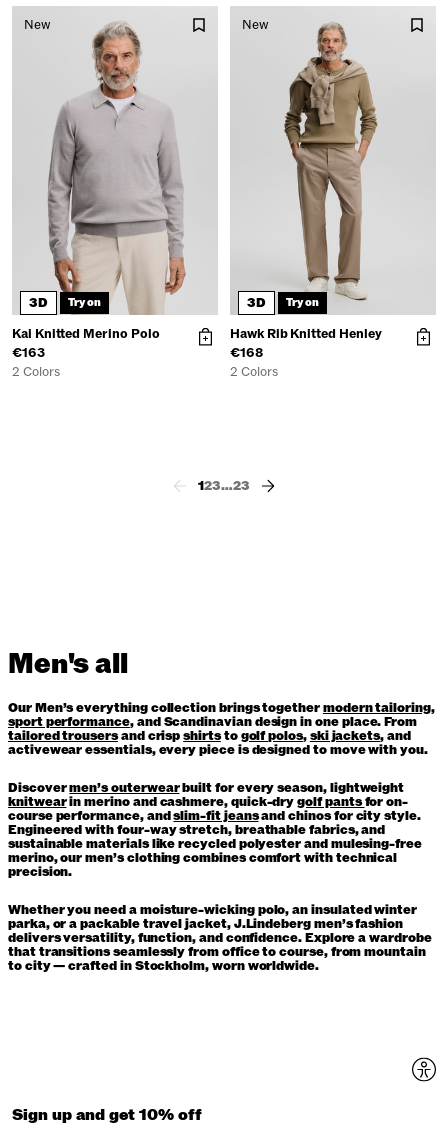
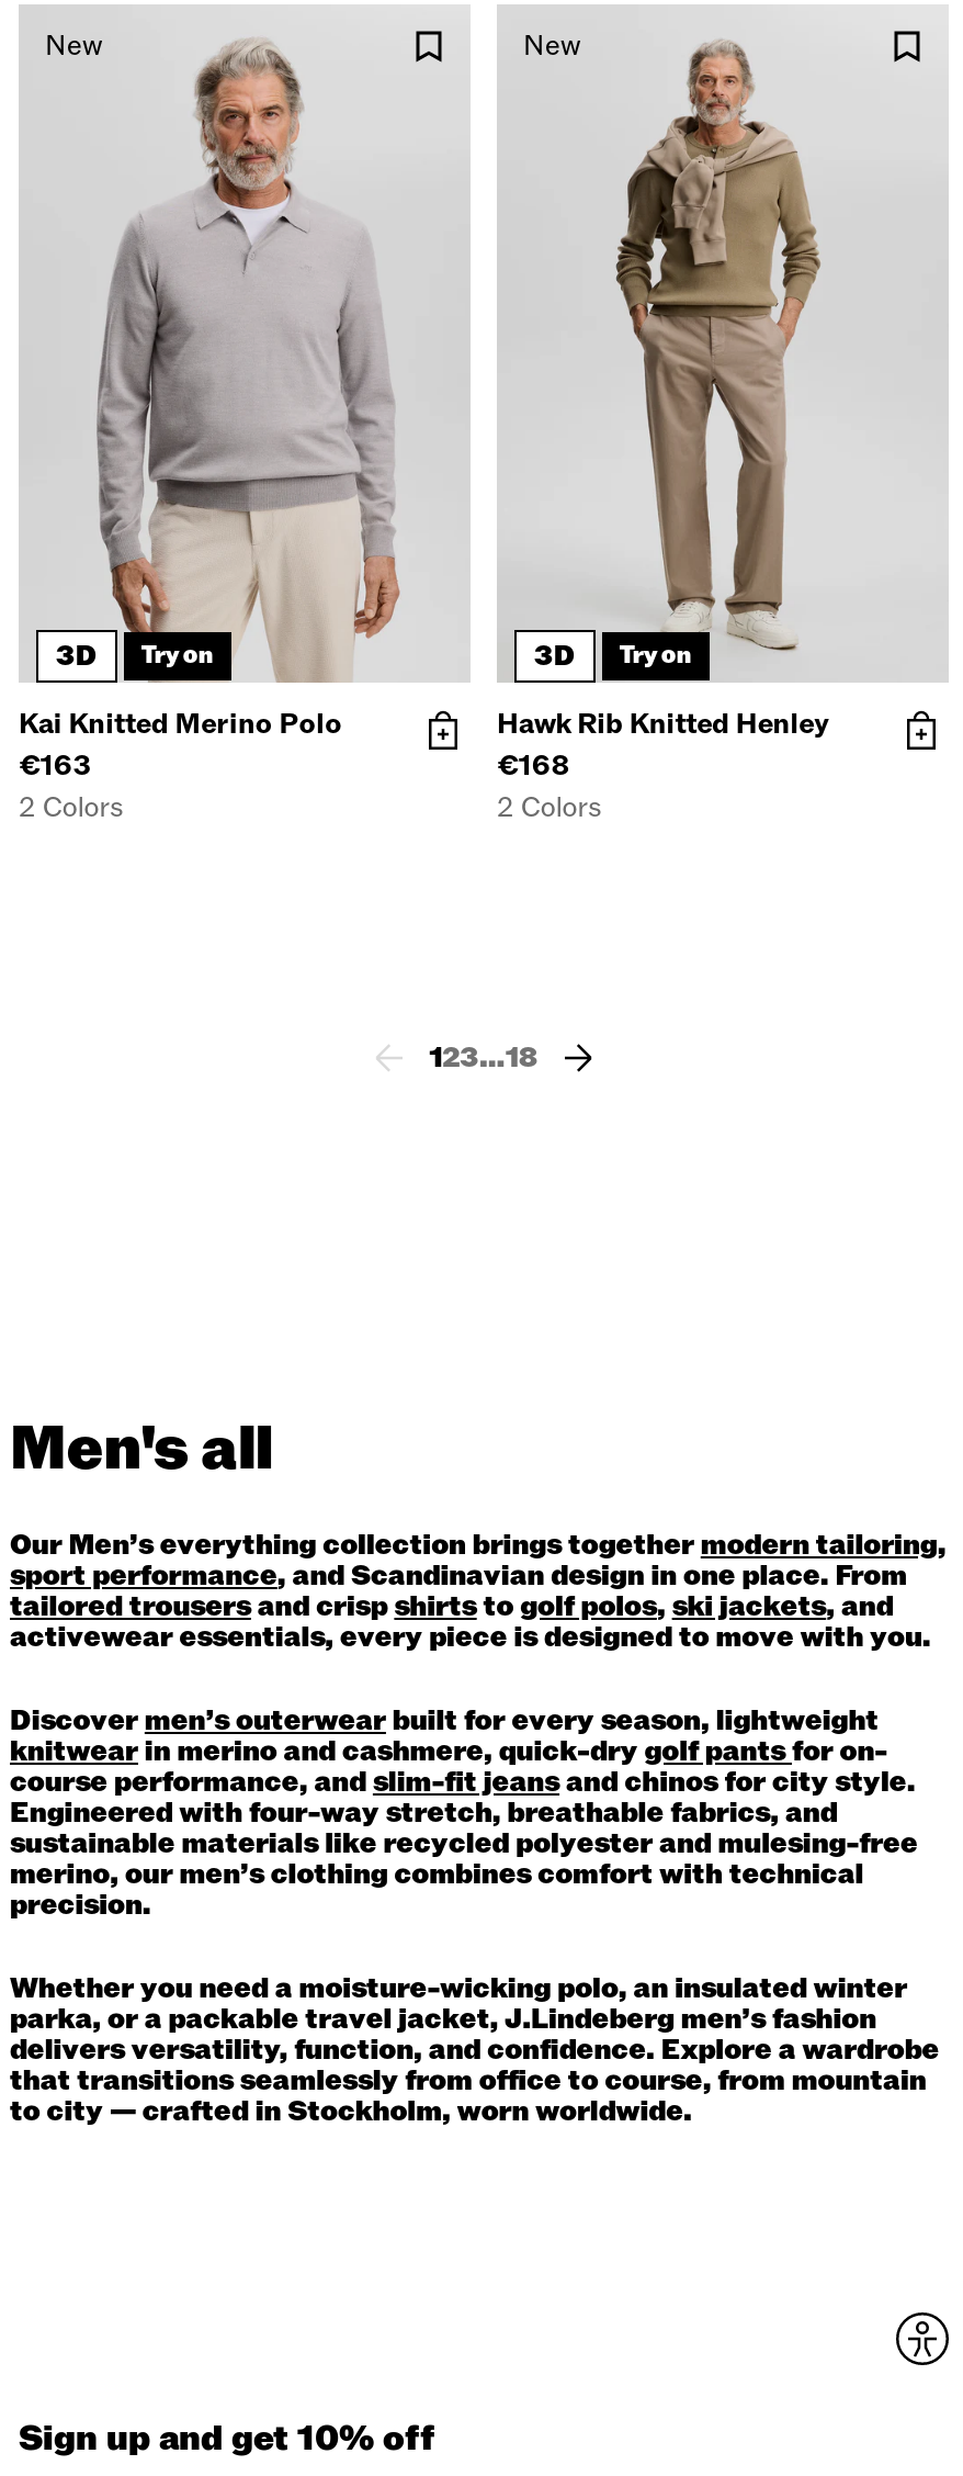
[198,477,250,495] 123…23 -> [429,1038,538,1078] 123…18

